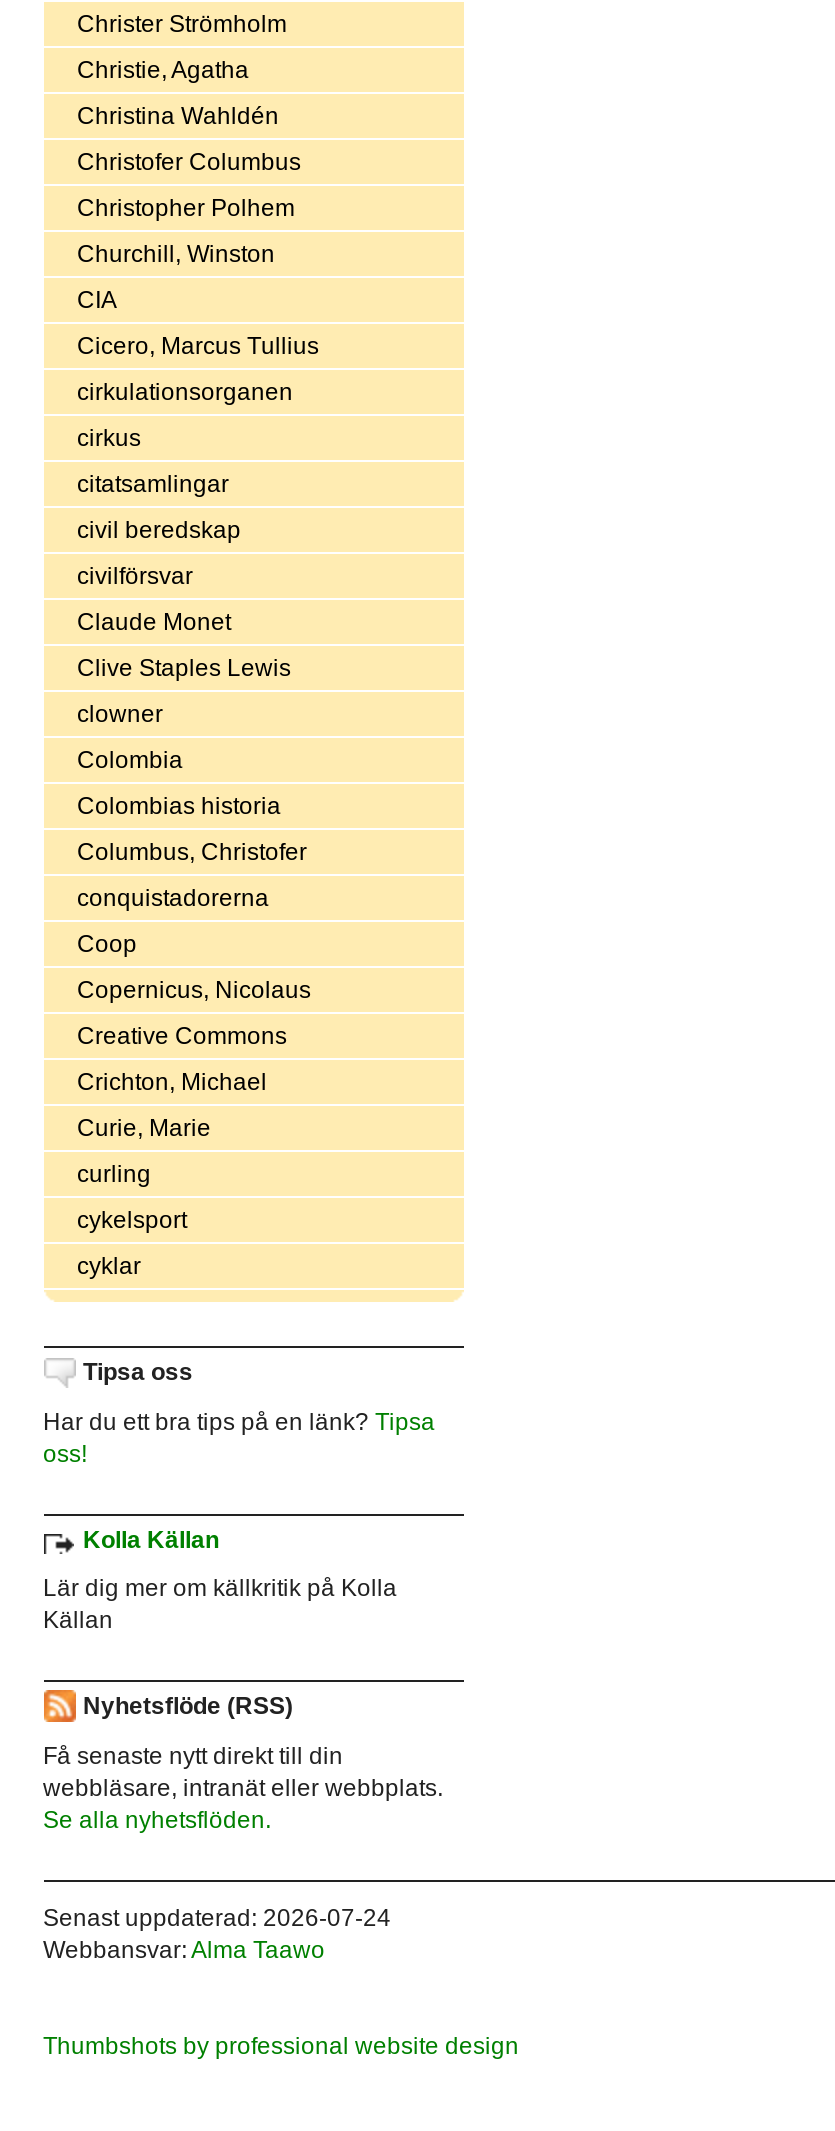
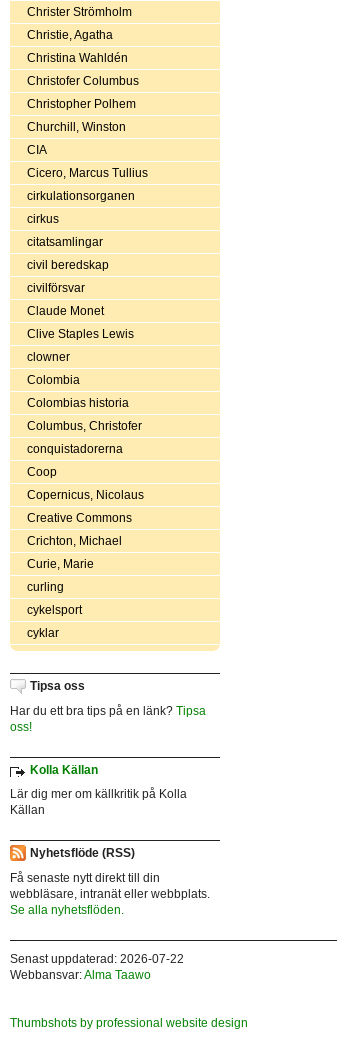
[43,1903,391,1931] Senast uppdaterad: 2026-07-24 -> [9,952,183,966] Senast uppdaterad: 2026-07-22

